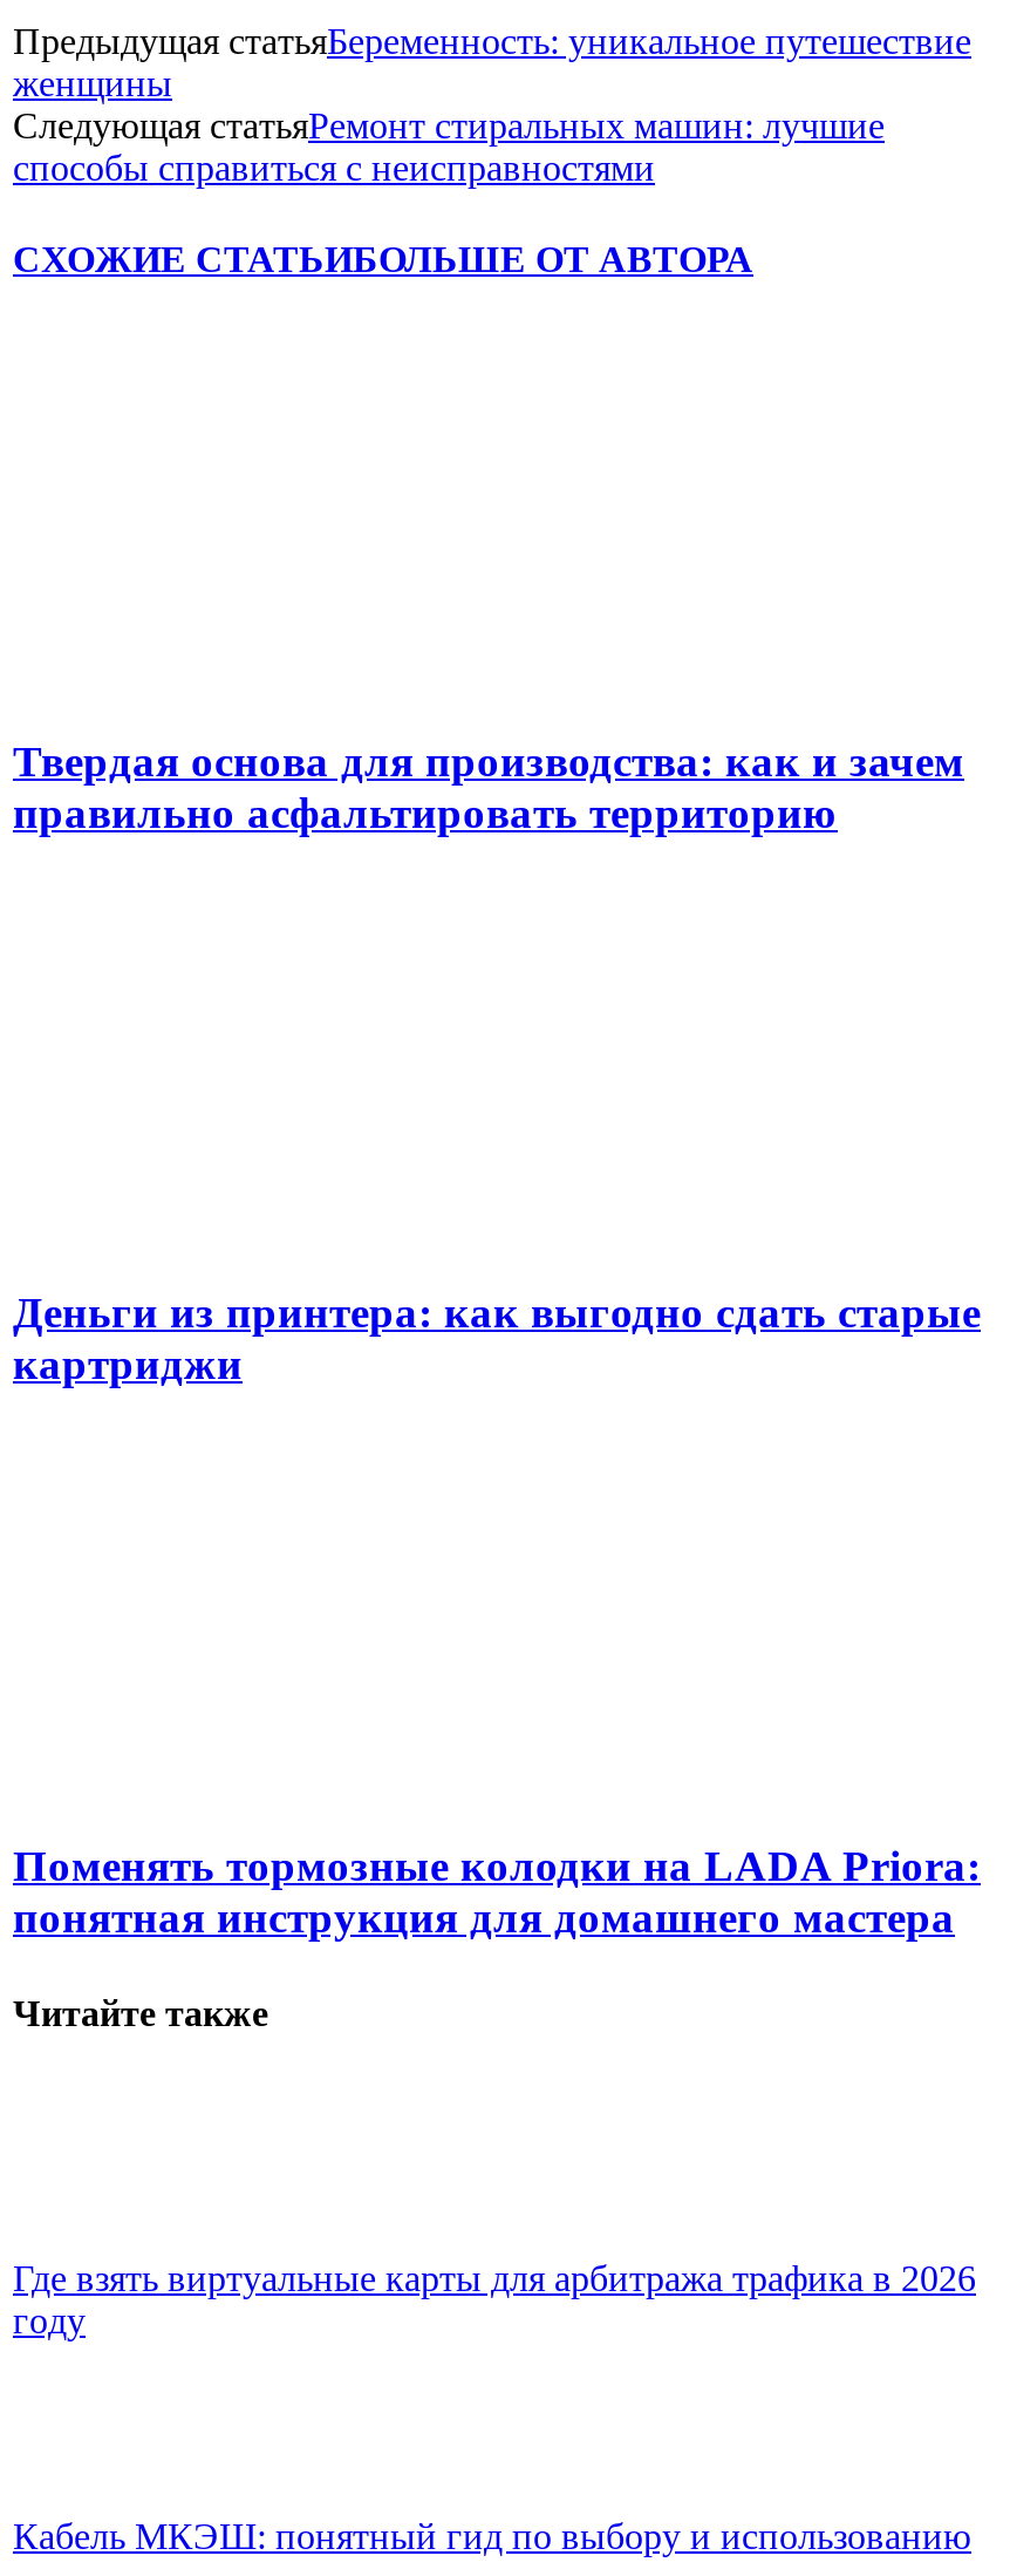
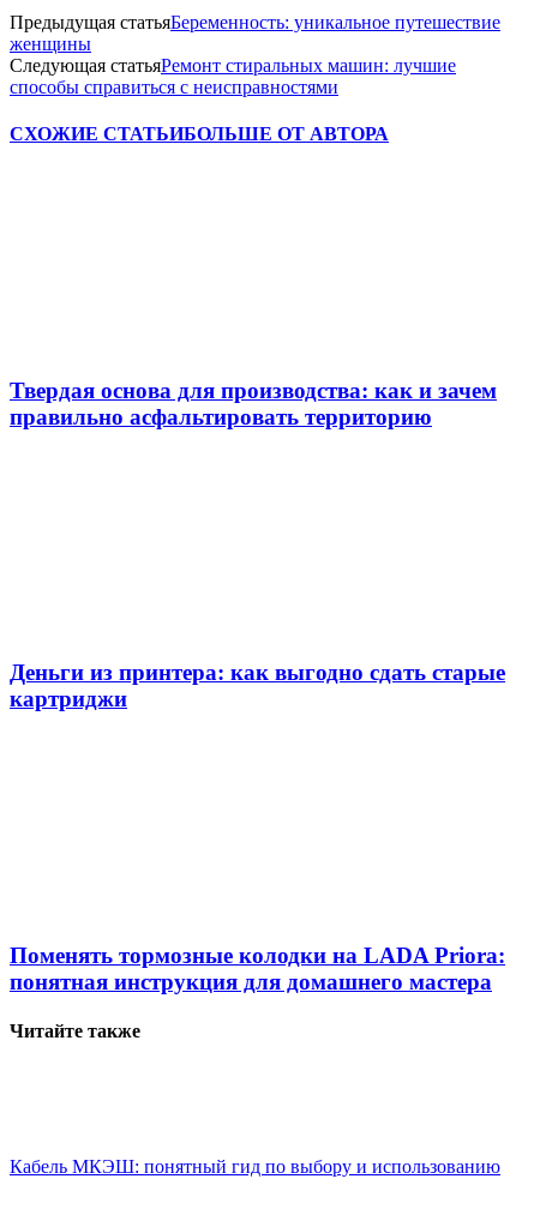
[13,2259,976,2341] Где взять виртуальные карты для арбитража трафика в 2026 | году -> none

